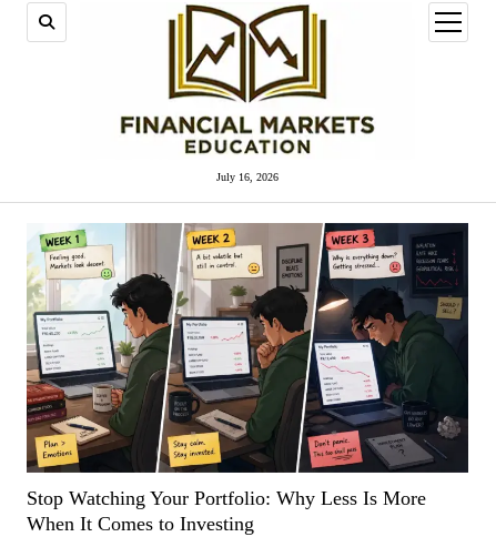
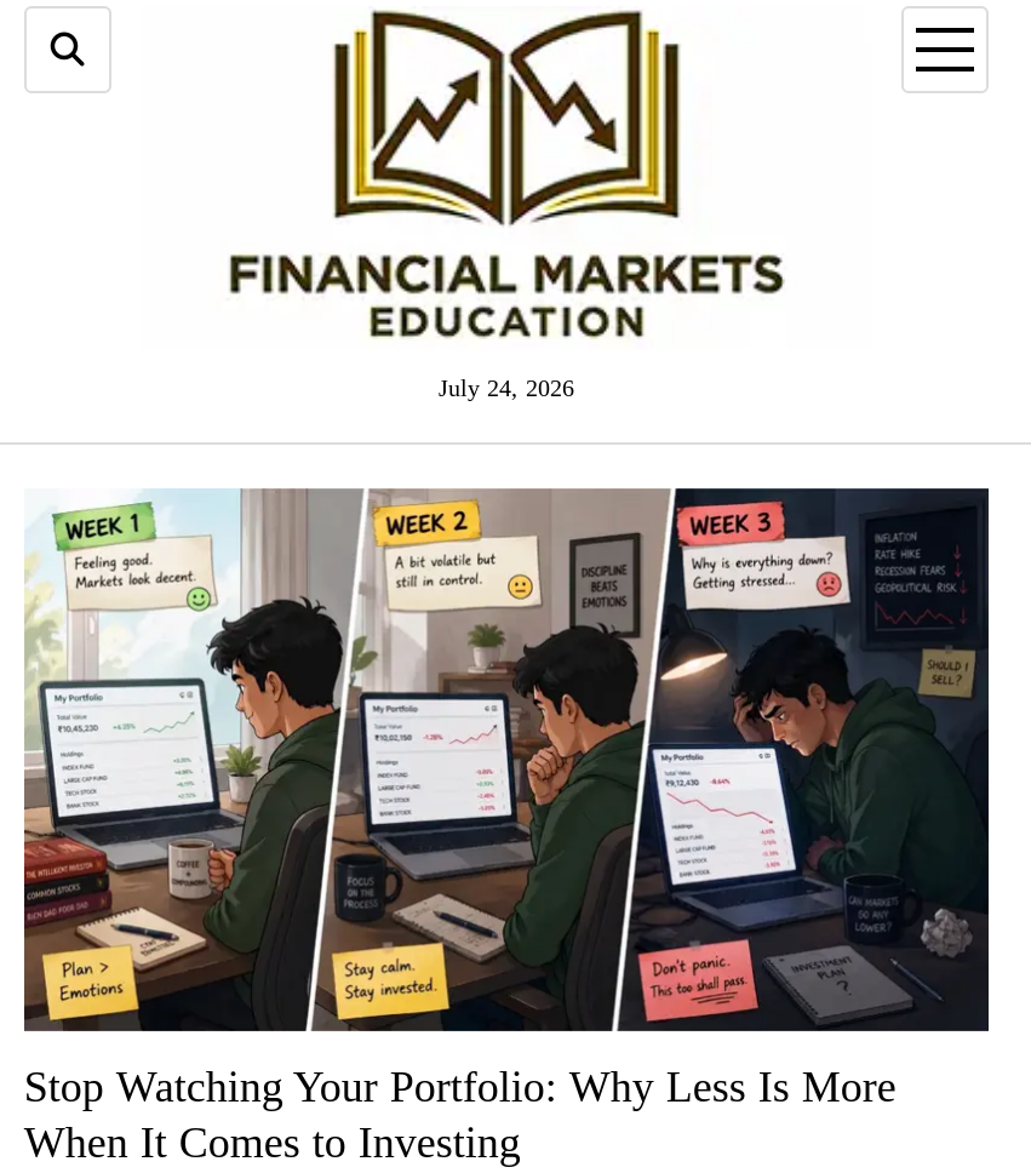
[216,171,279,183] July 16, 2026 -> [439,375,574,402] July 24, 2026

